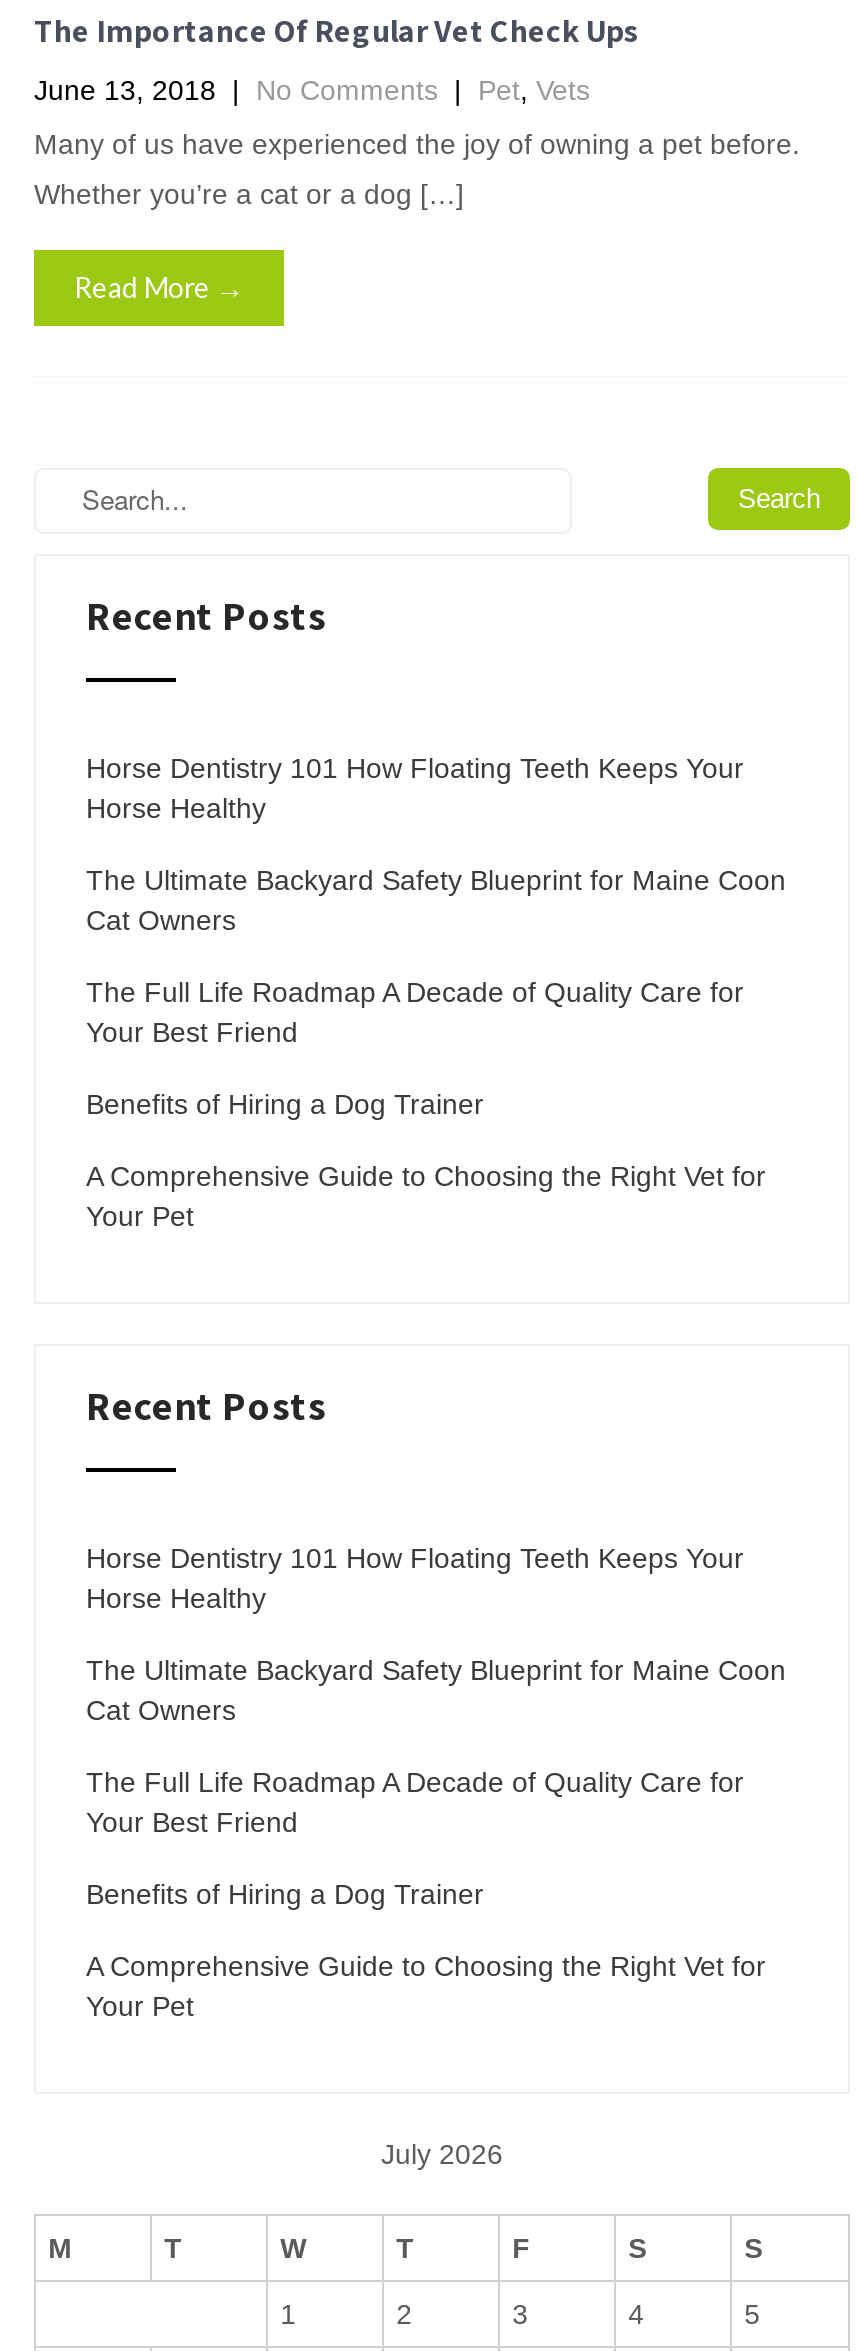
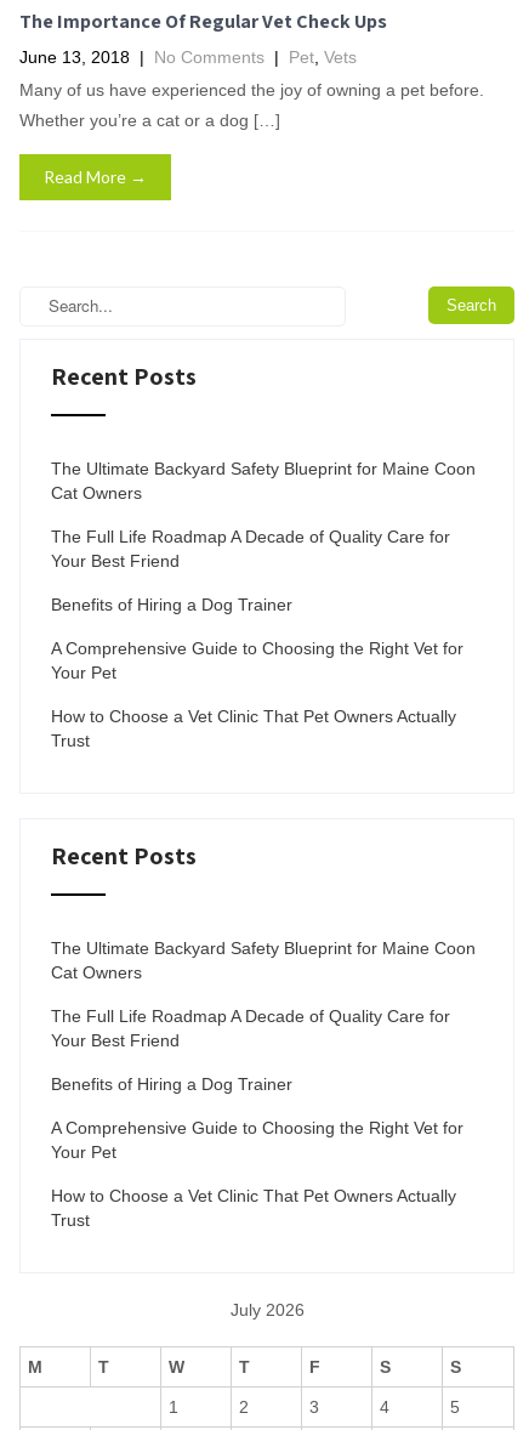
[86,752,744,824] Horse Dentistry 101 How Floating Teeth Keeps Your | Horse Healthy -> none
moved [86,864,786,1232] -> [51,459,476,682]: The Ultimate Backyard Safety Blueprint for Maine Coon | Cat Owners | The Full Life Roadmap A Decade of Quality Care for | Your Best Friend | Benefits of Hiring a Dog Trainer | A Comprehensive Guide to Choosing the Right Vet for | Your Pet
none -> [51,707,456,750] How to Choose a Vet Clinic That Pet Owners Actually | Trust
[86,1542,744,1614] Horse Dentistry 101 How Floating Teeth Keeps Your | Horse Healthy -> none
moved [86,1654,786,2022] -> [51,938,476,1162]: The Ultimate Backyard Safety Blueprint for Maine Coon | Cat Owners | The Full Life Roadmap A Decade of Quality Care for | Your Best Friend | Benefits of Hiring a Dog Trainer | A Comprehensive Guide to Choosing the Right Vet for | Your Pet
none -> [51,1186,456,1230] How to Choose a Vet Clinic That Pet Owners Actually | Trust

